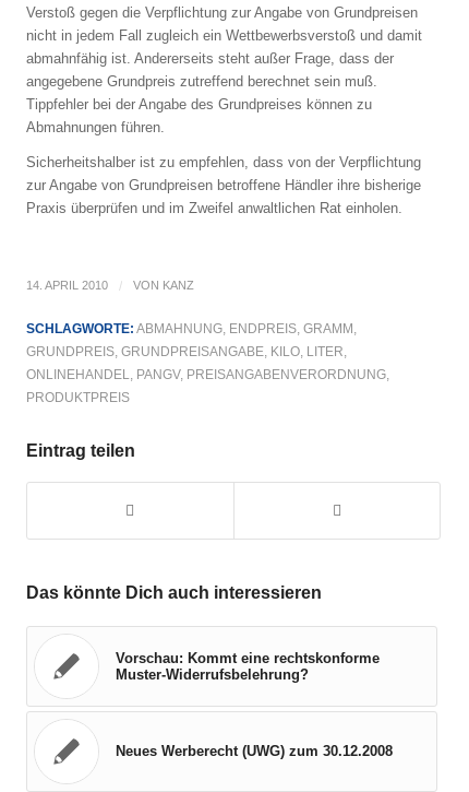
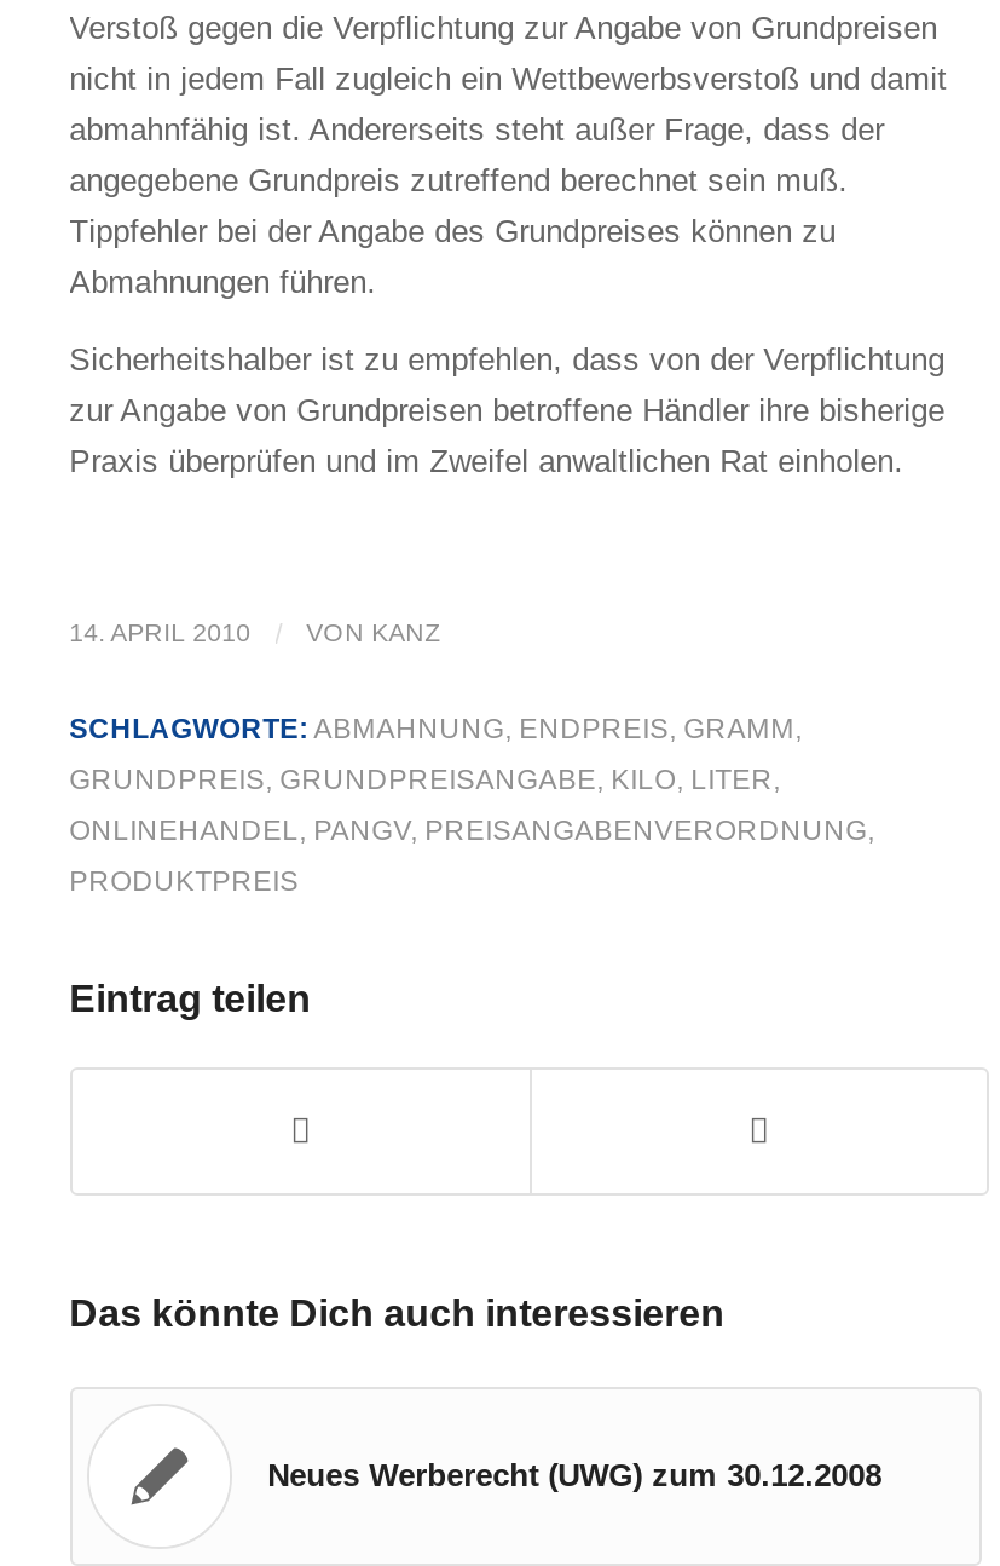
[115,650,379,683] Vorschau: Kommt eine rechtskonforme | Muster-Widerrufsbelehrung? -> none

